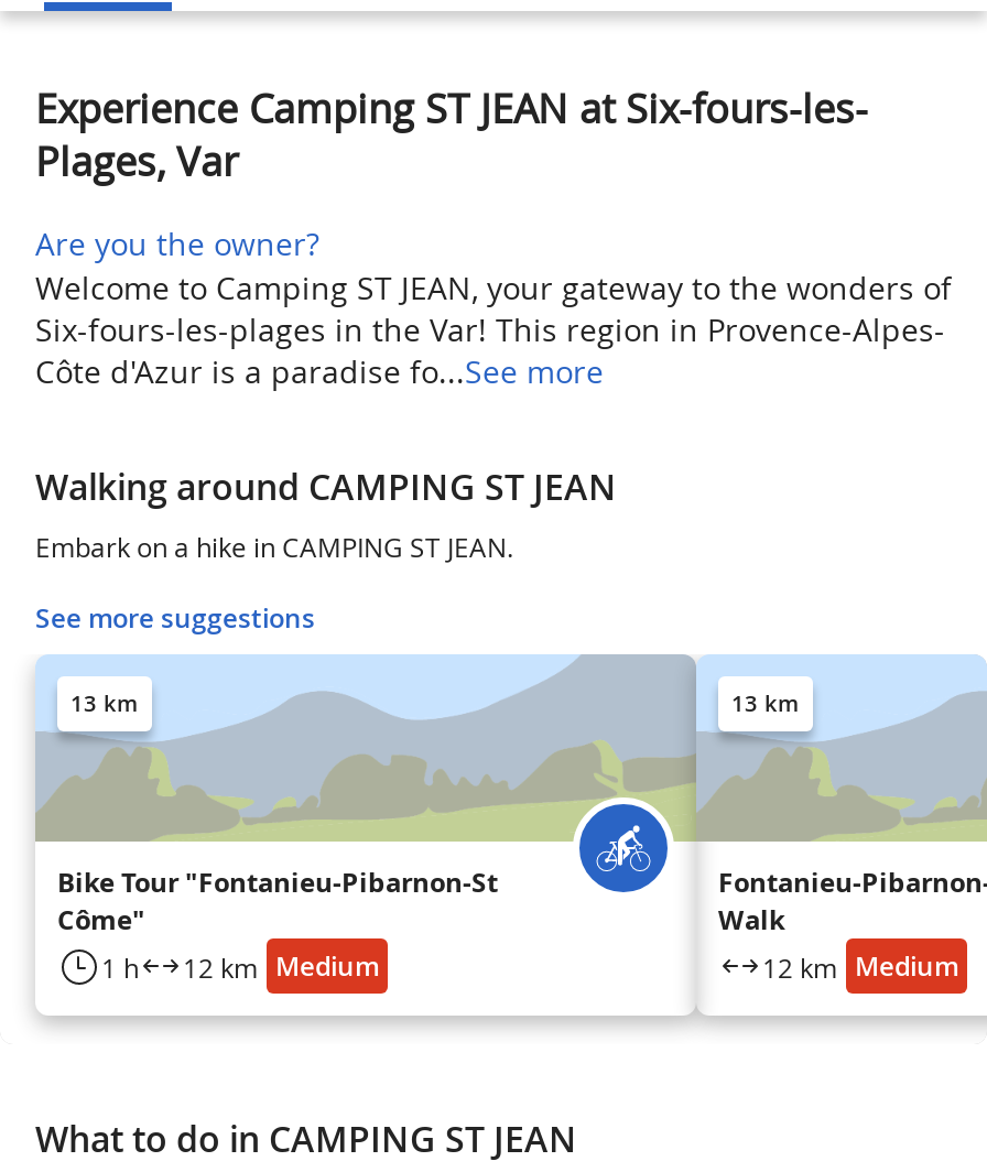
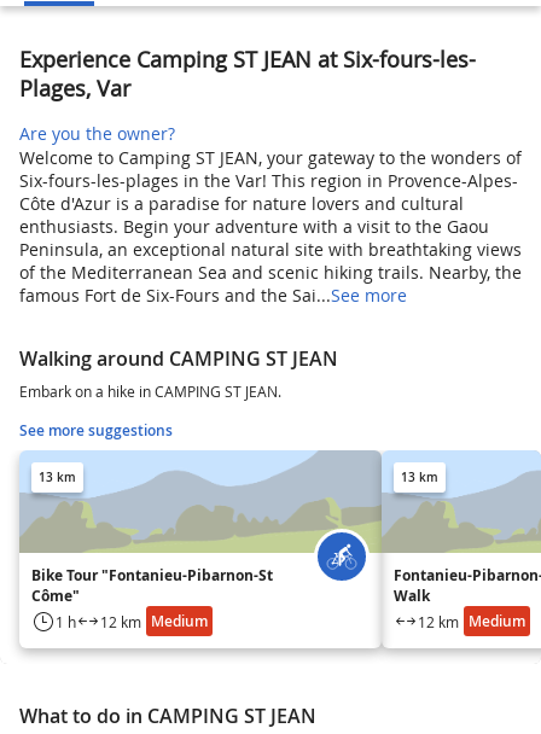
[35,350,604,392] Côte d'Azur is a paradise fo...See more -> [19,192,522,307] Côte d'Azur is a paradise for nature lovers and cultural | enthusiasts. Begin your adventure with a visit to the Gaou | Peninsula, an exceptional natural site with breathtaking views | of the Mediterranean Sea and scenic hiking trails. Nearby, the | famous Fort de Six-Fours and the Sai...See more

